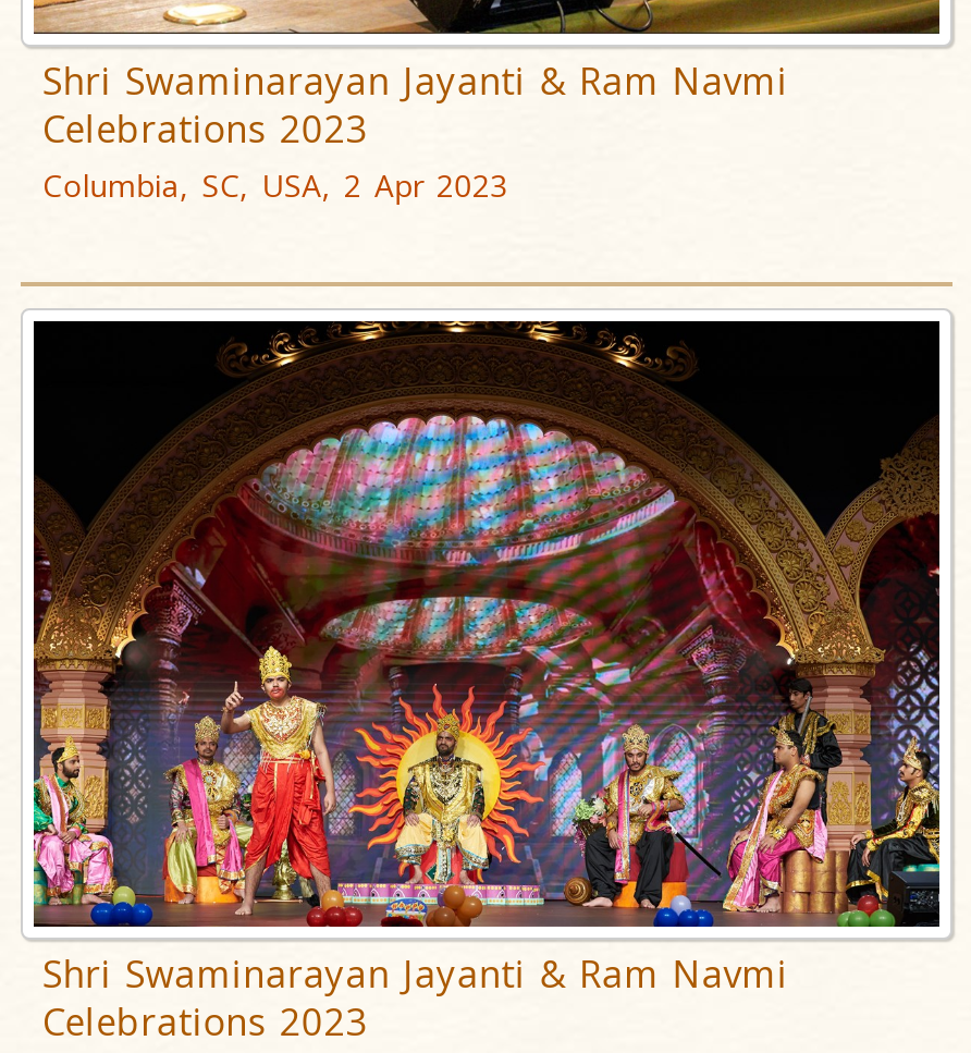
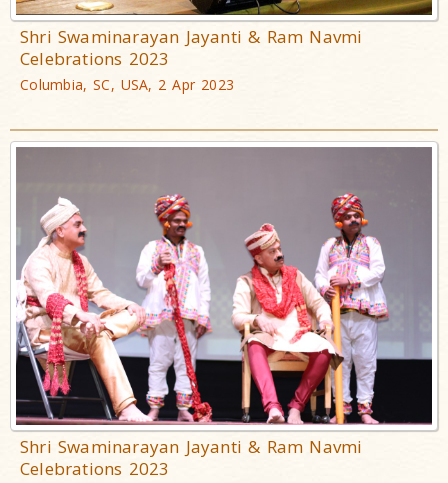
[32,320,942,930] [image] -> [15,147,433,425] [image]

